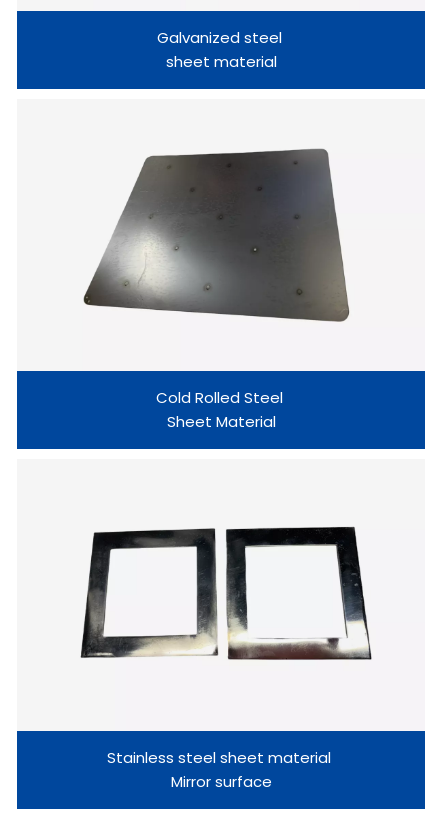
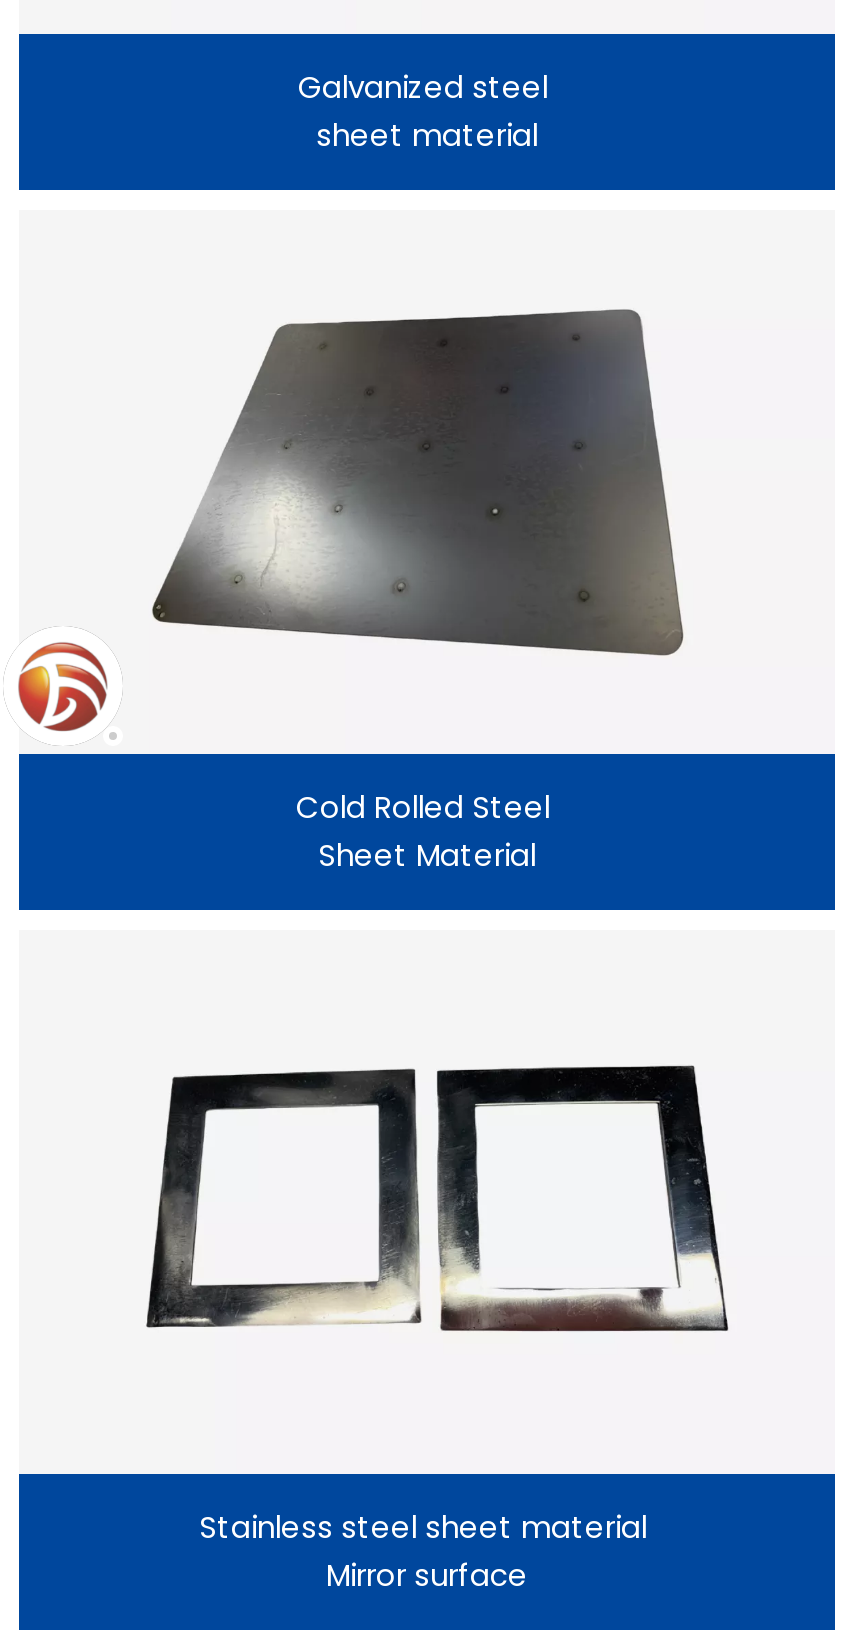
none -> [17,642,115,738] [image]

